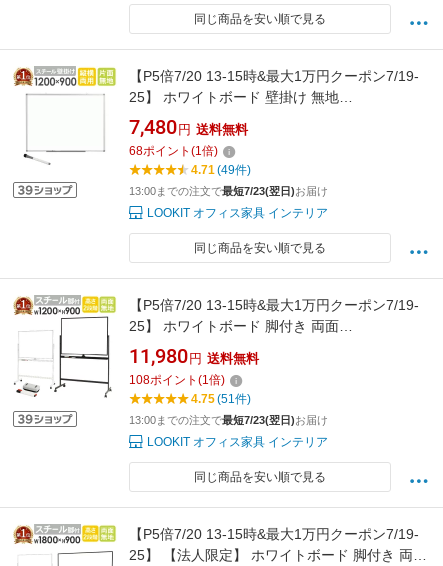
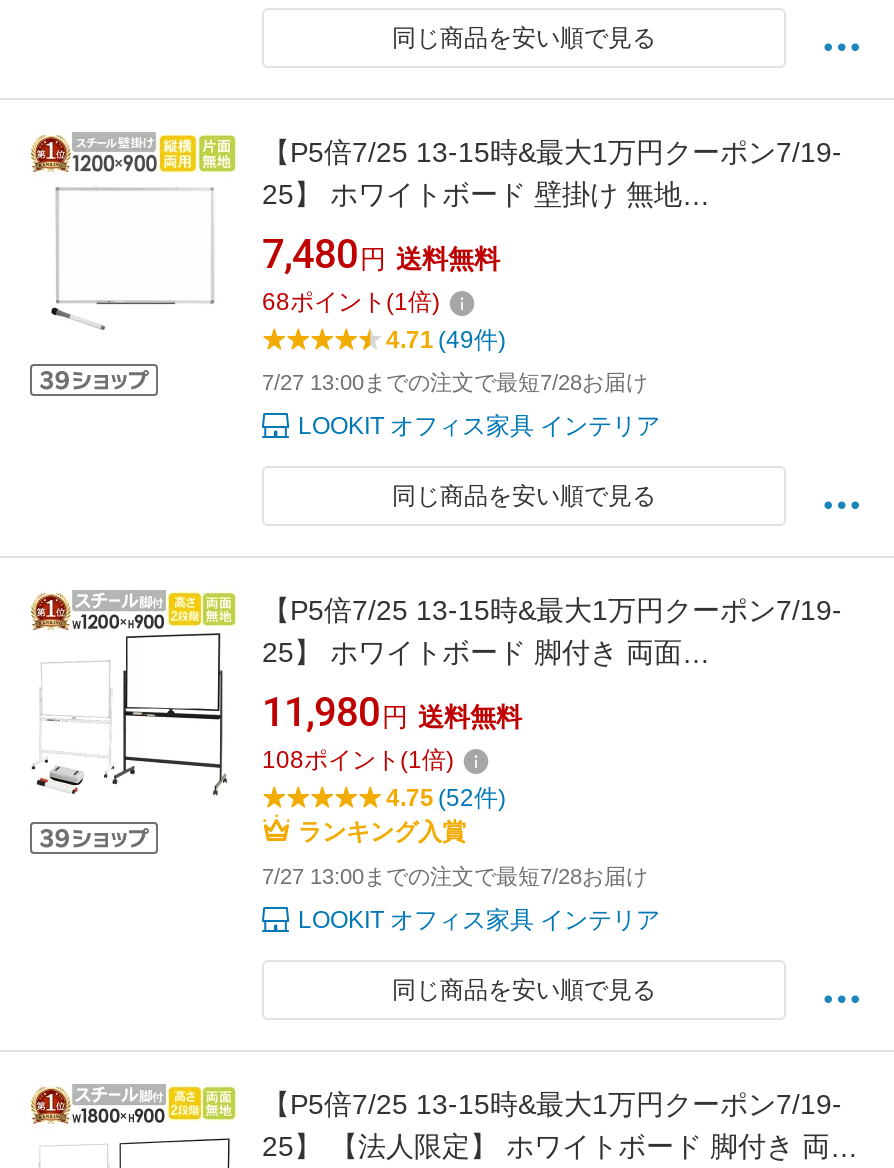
[129,68,419,84] 【P5倍7/20 13-15時&最大1万円クーポン7/19- -> [262,137,842,169] 【P5倍7/25 13-15時&最大1万円クーポン7/19-
[129,185,328,197] 13:00までの注文で最短7/23(翌日)お届け -> [262,371,648,395] 7/27 13:00までの注文で最短7/28お届け
[129,297,419,313] 【P5倍7/20 13-15時&最大1万円クーポン7/19- -> [262,595,842,627] 【P5倍7/25 13-15時&最大1万円クーポン7/19-
[191,392,251,406] 4.75 (51件) -> [298,785,506,847] 4.75 (52件) | ランキング入賞
[129,414,328,426] 13:00までの注文で最短7/23(翌日)お届け -> [262,865,648,889] 7/27 13:00までの注文で最短7/28お届け
[129,526,419,542] 【P5倍7/20 13-15時&最大1万円クーポン7/19- -> [262,1089,842,1121] 【P5倍7/25 13-15時&最大1万円クーポン7/19-

